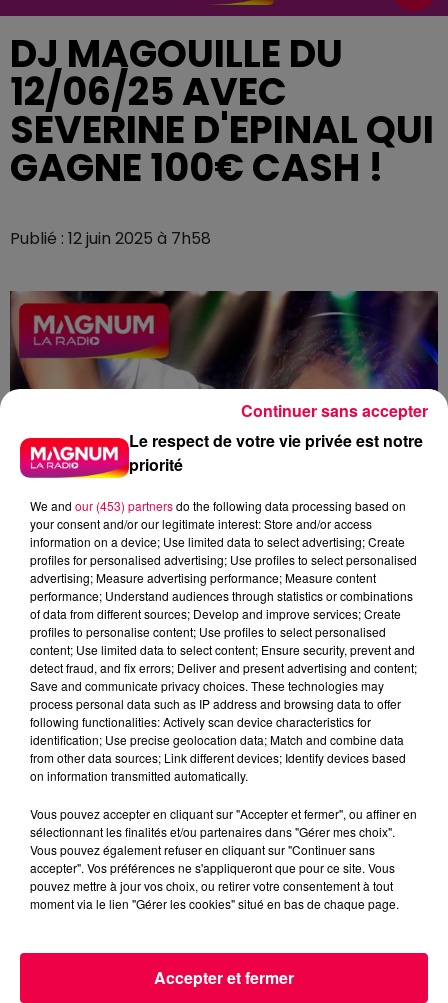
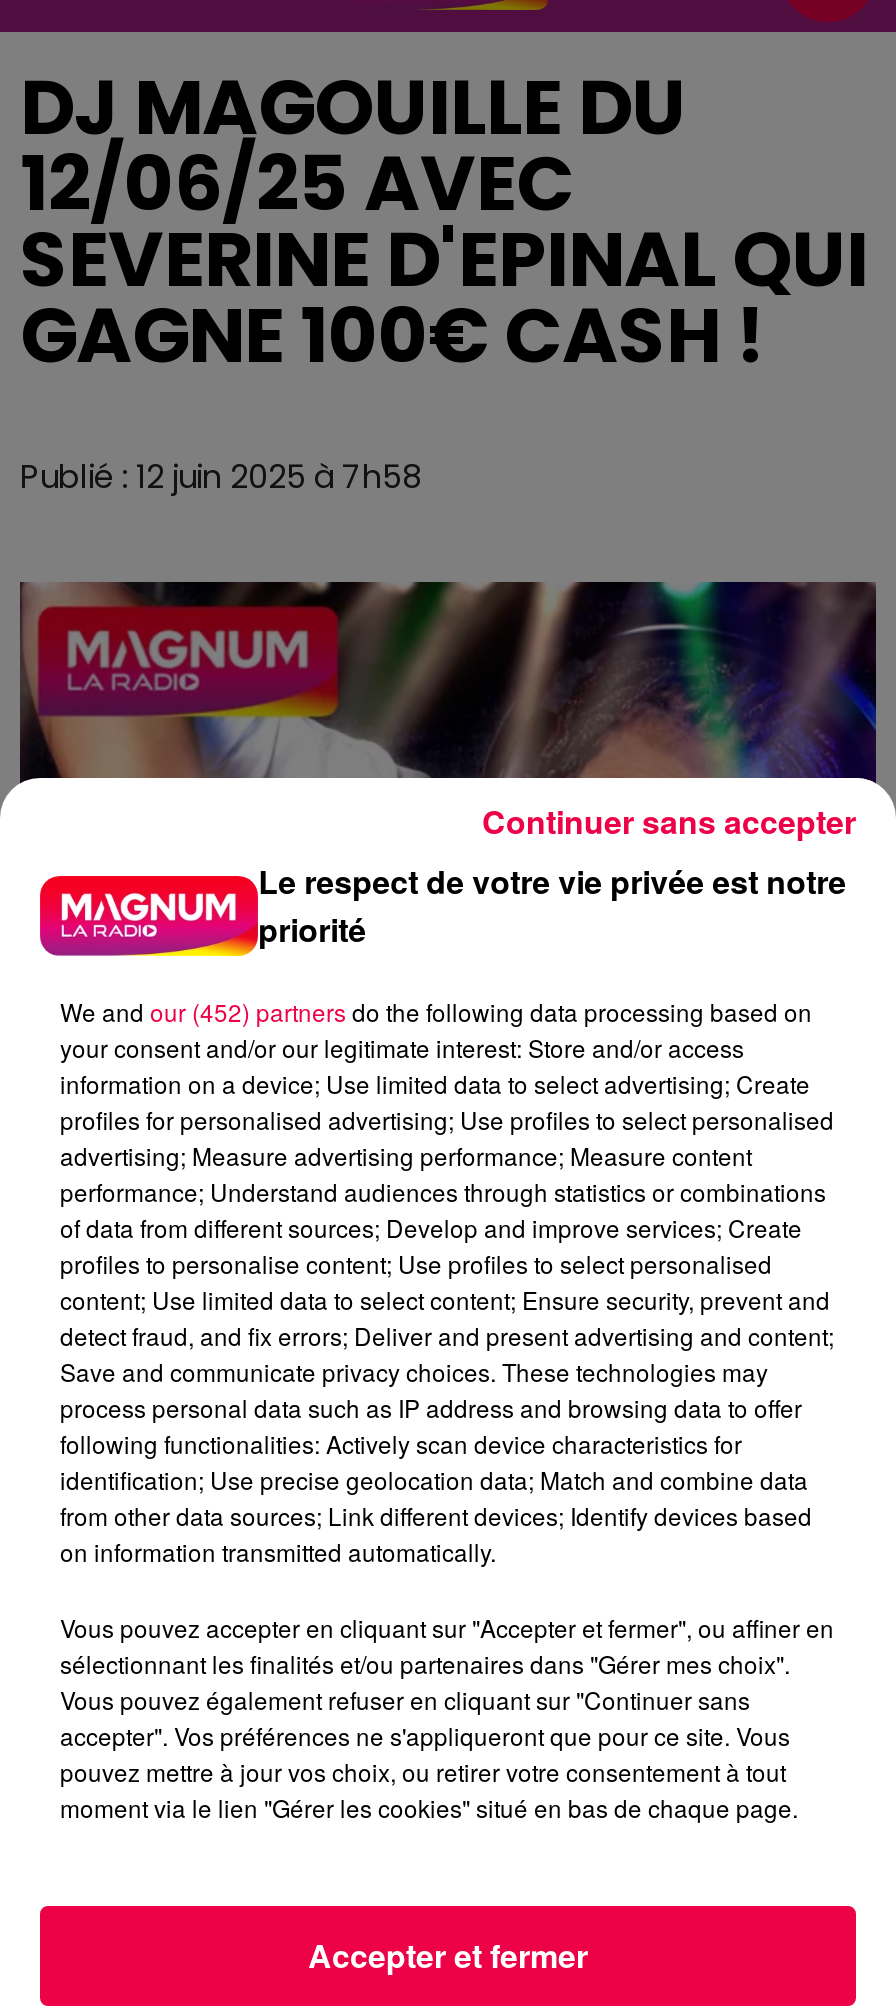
[30,497,406,514] We and our (453) partners do the following data processing based on -> [60,994,812,1028] We and our (452) partners do the following data processing based on

